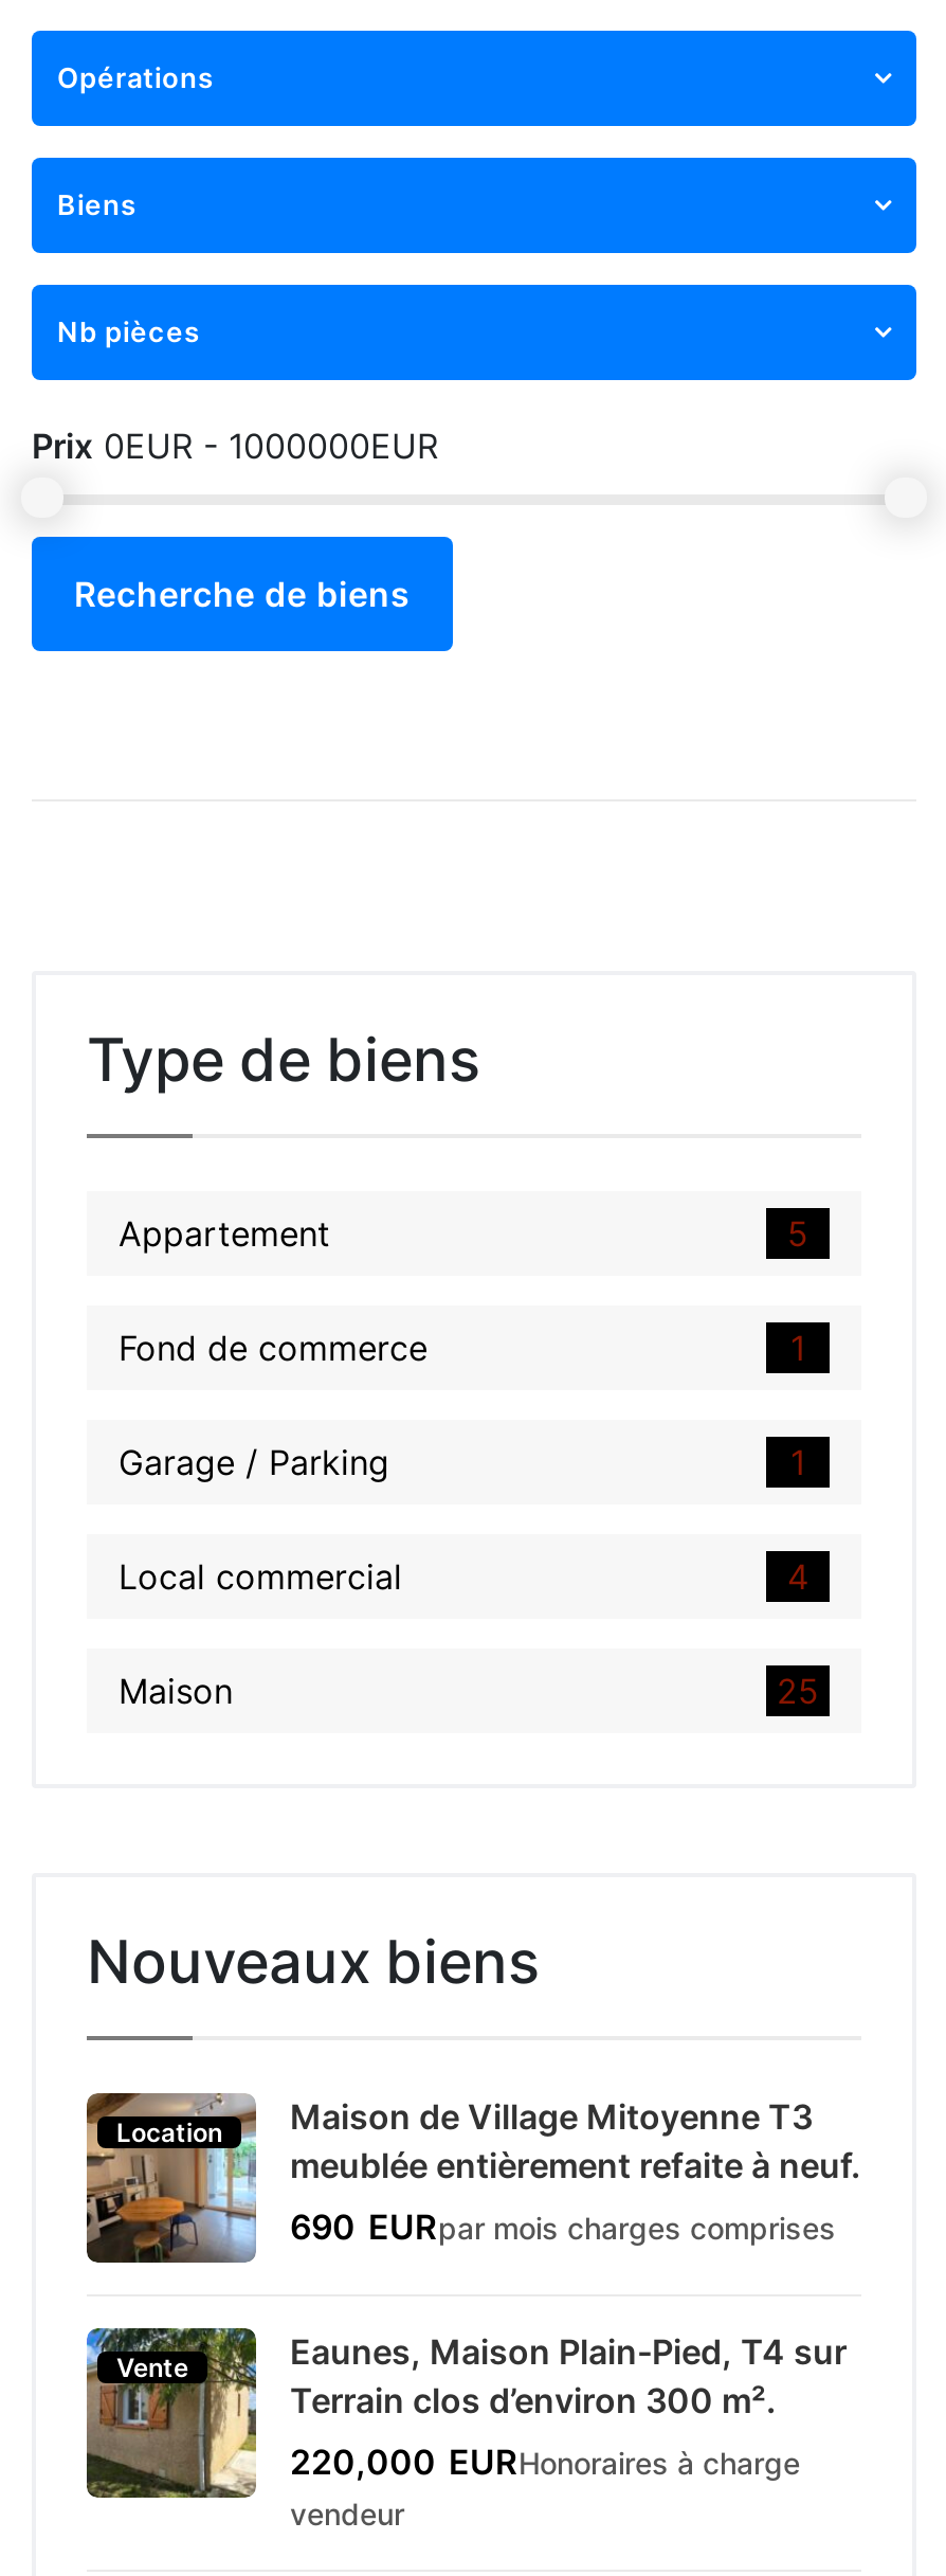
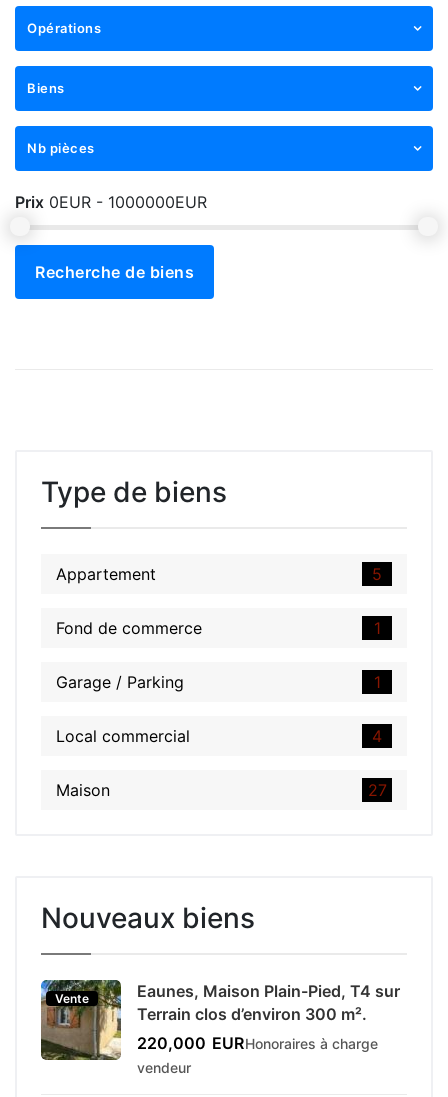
[777,1669,819,1711] 25 -> [367,779,386,799] 27
[87,2094,861,2263] [image] | Location | Maison de Village Mitoyenne T3 | meublée entièrement refaite à neuf. | 690 EURpar mois charges comprises -> none

